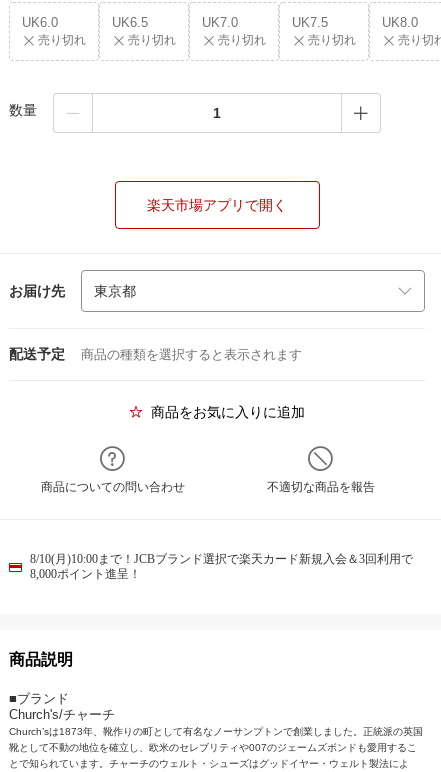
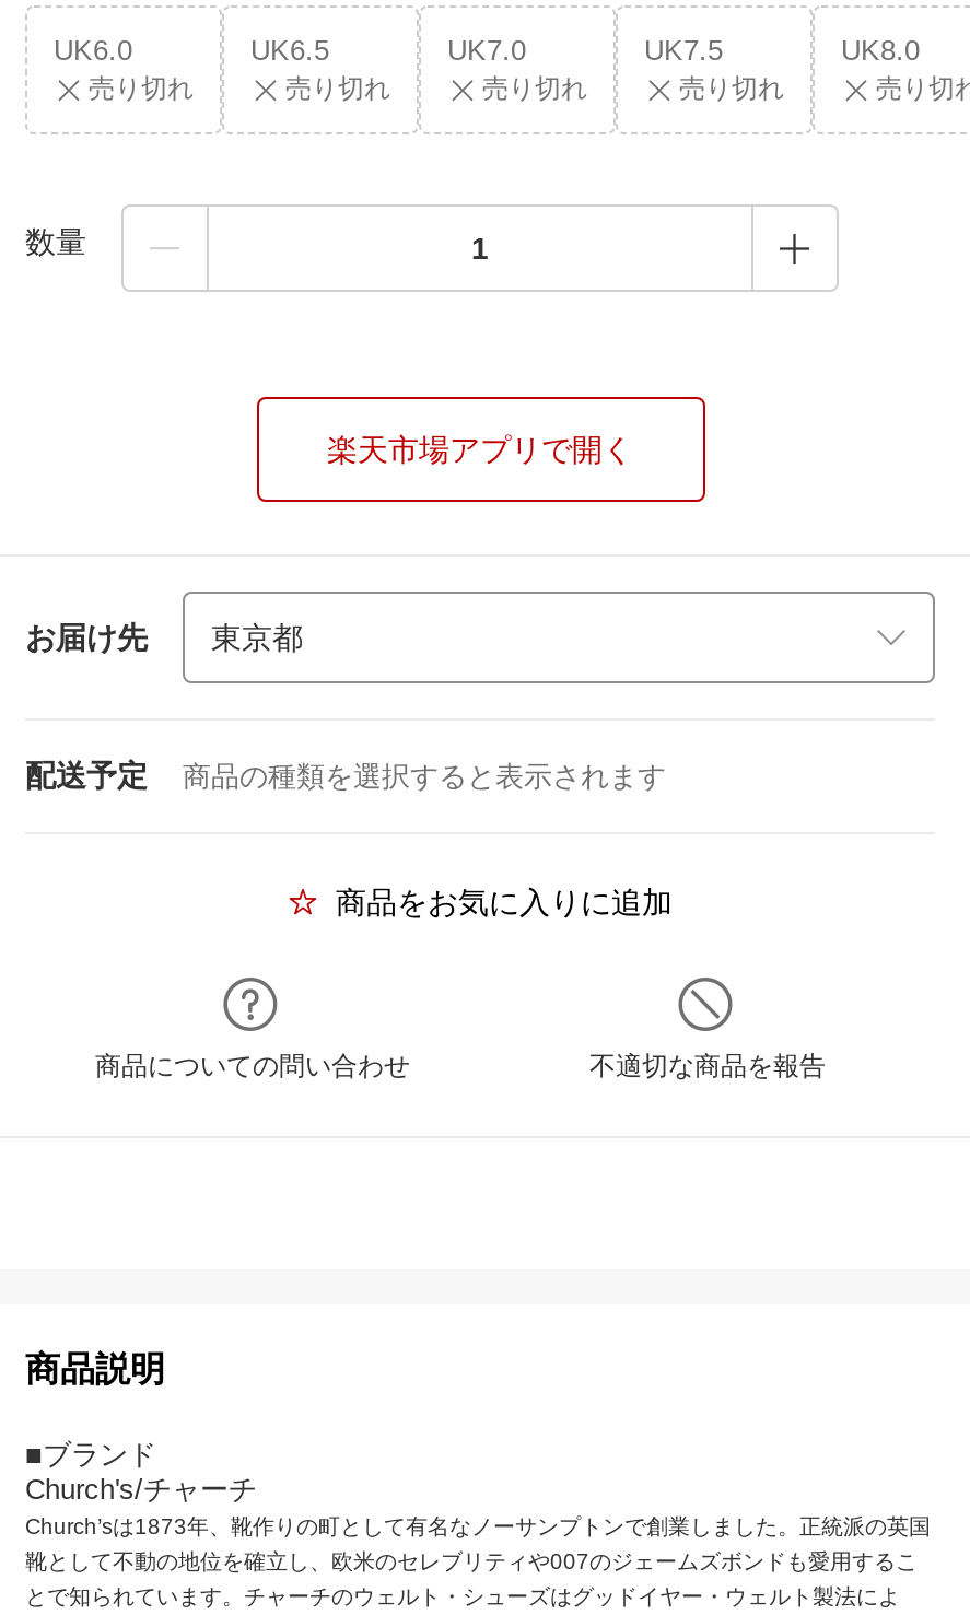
[30,552,413,581] 8/10(月)10:00まで！JCBブランド選択で楽天カード新規入会＆3回利用で | 8,000ポイント進呈！ -> none

